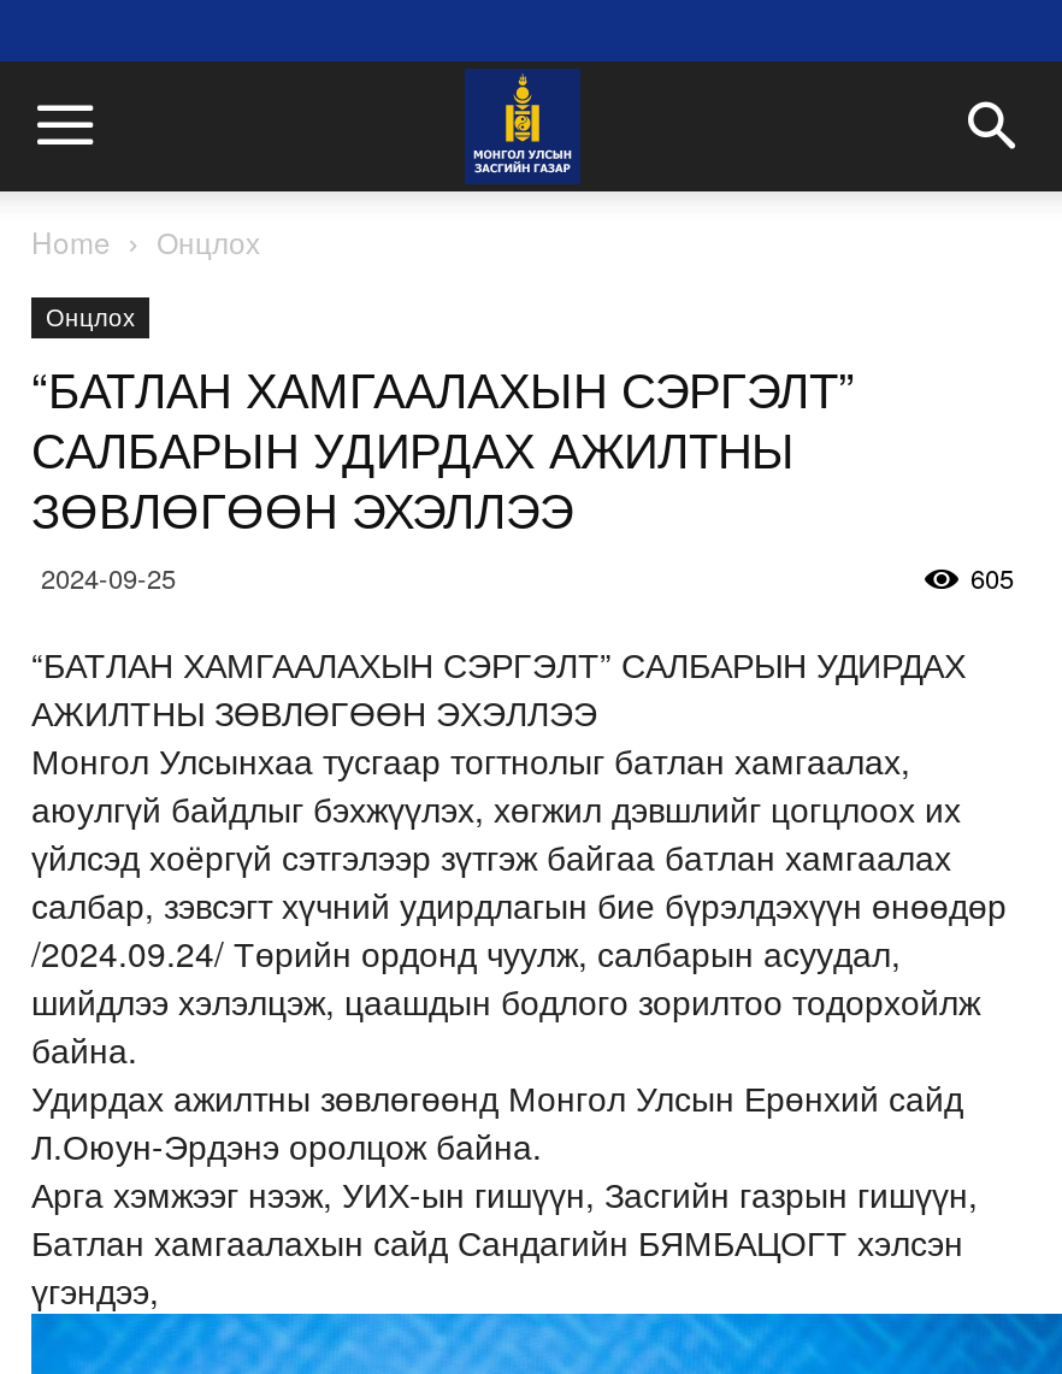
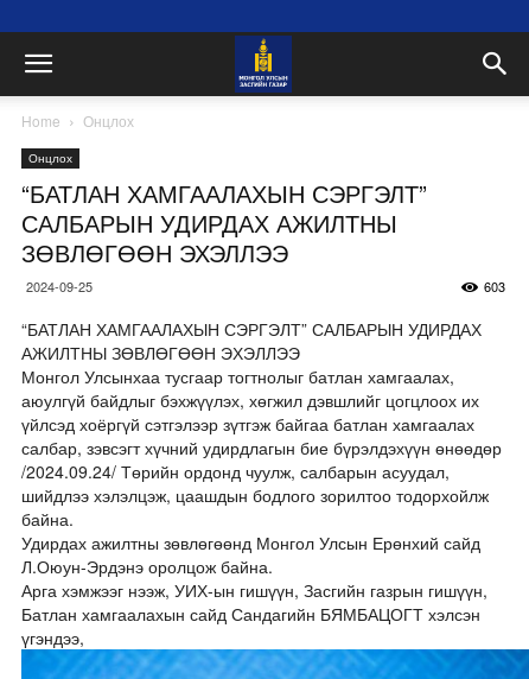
[970,558,1014,596] 605 -> [484,277,505,296] 603

